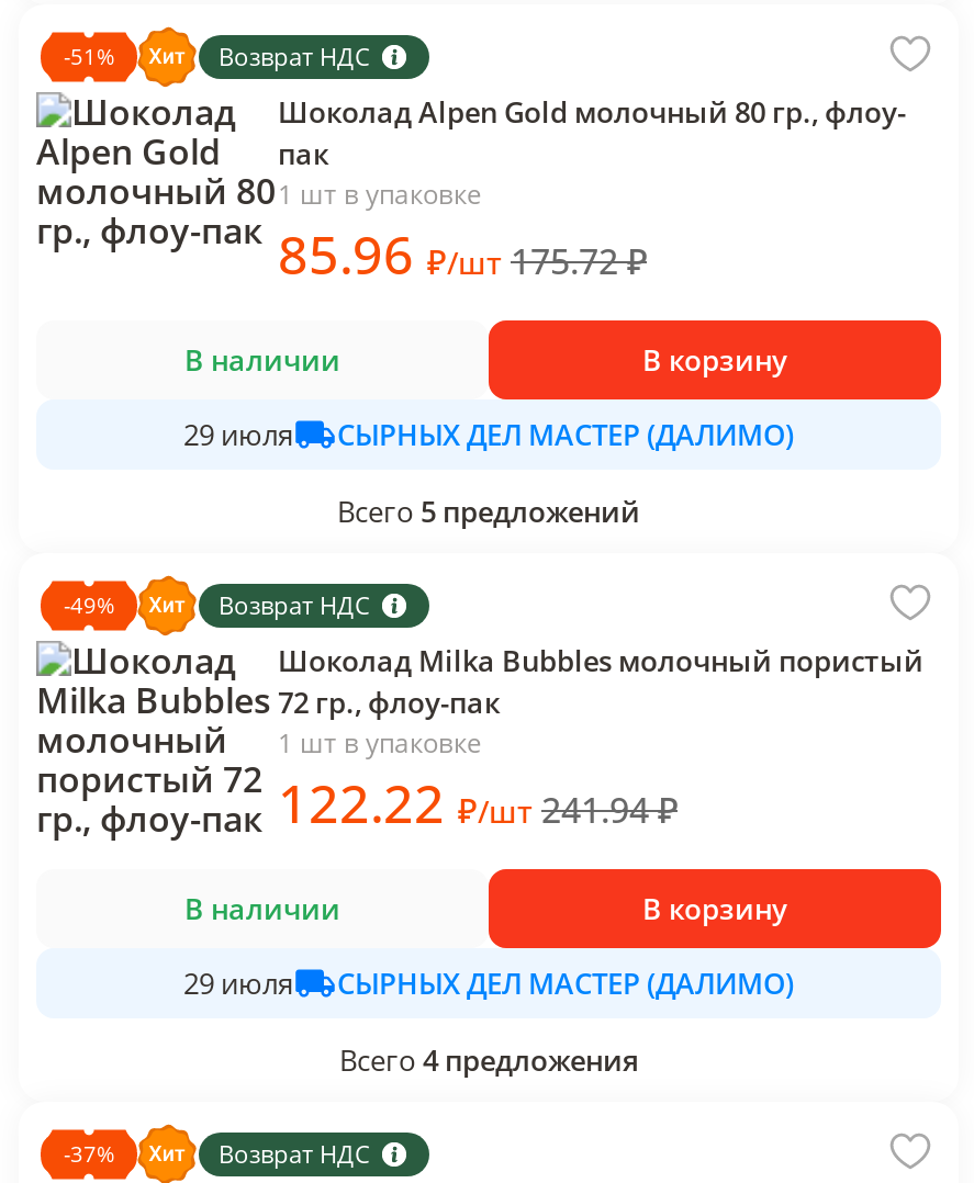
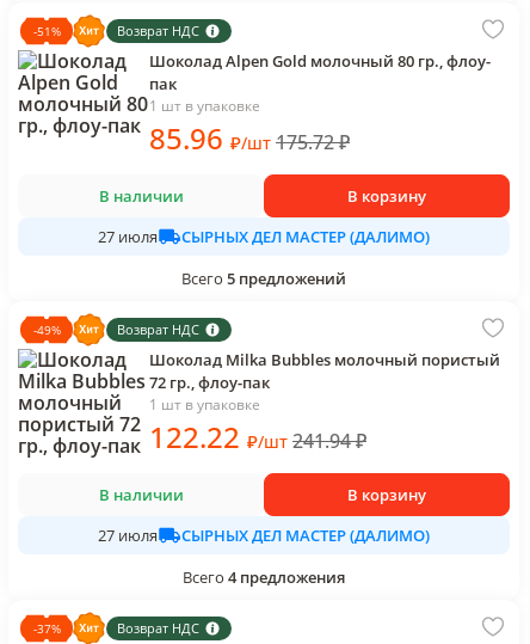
[183,414,794,454] 29 июля СЫРНЫХ ДЕЛ МАСТЕР (ДАЛИМО) -> [98,225,430,247] 27 июля СЫРНЫХ ДЕЛ МАСТЕР (ДАЛИМО)
[183,962,794,1003] 29 июля СЫРНЫХ ДЕЛ МАСТЕР (ДАЛИМО) -> [98,524,430,546] 27 июля СЫРНЫХ ДЕЛ МАСТЕР (ДАЛИМО)

